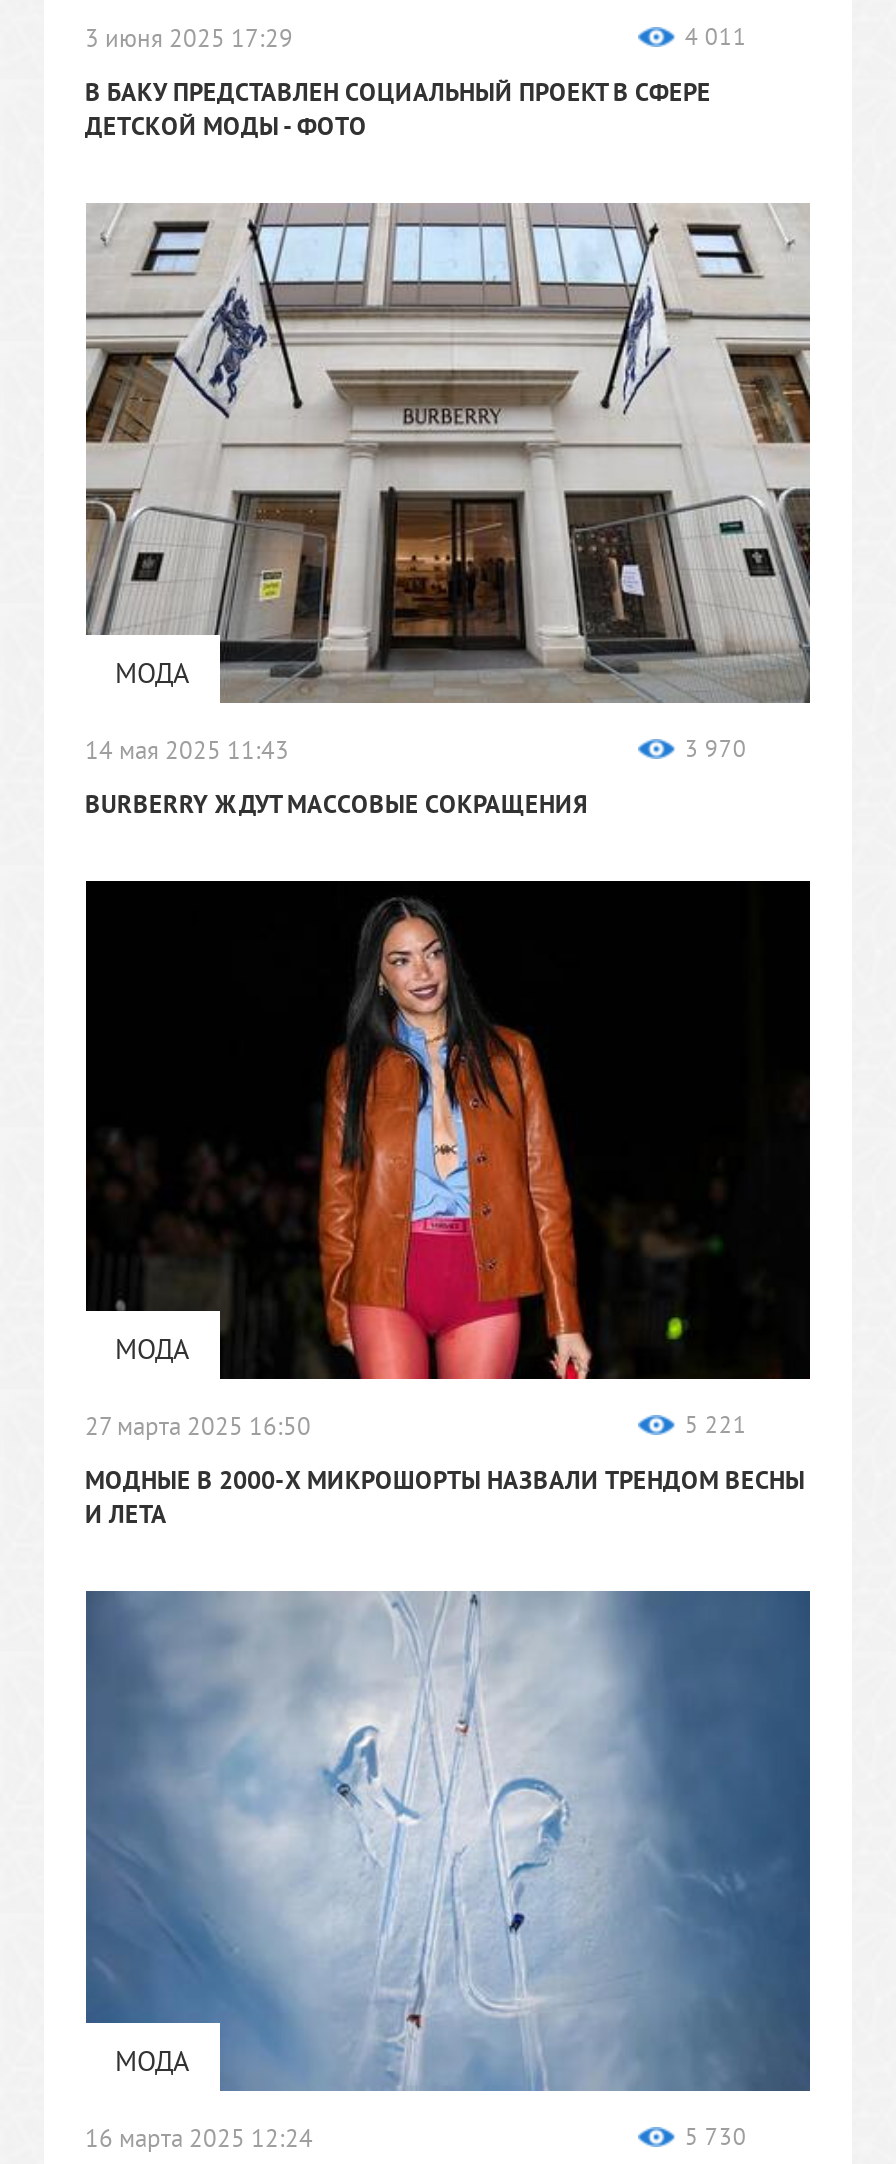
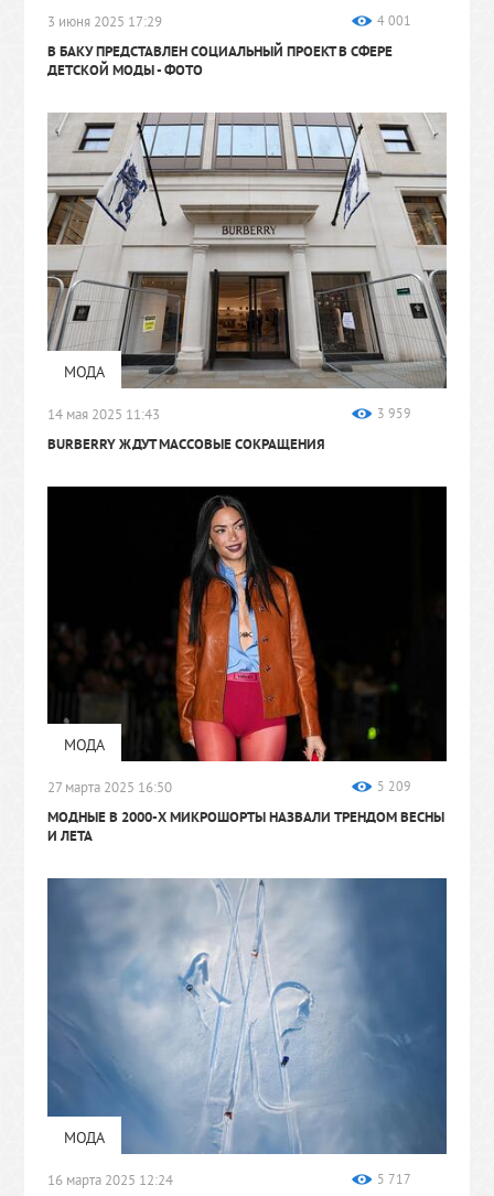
[685,22,747,52] 4 011 -> [378,12,412,29] 4 001
[685,733,747,763] 3 970 -> [378,405,412,421] 3 959
[685,1409,747,1439] 5 221 -> [378,778,412,795] 5 209
[685,2120,747,2150] 5 730 -> [378,1170,412,1187] 5 717

